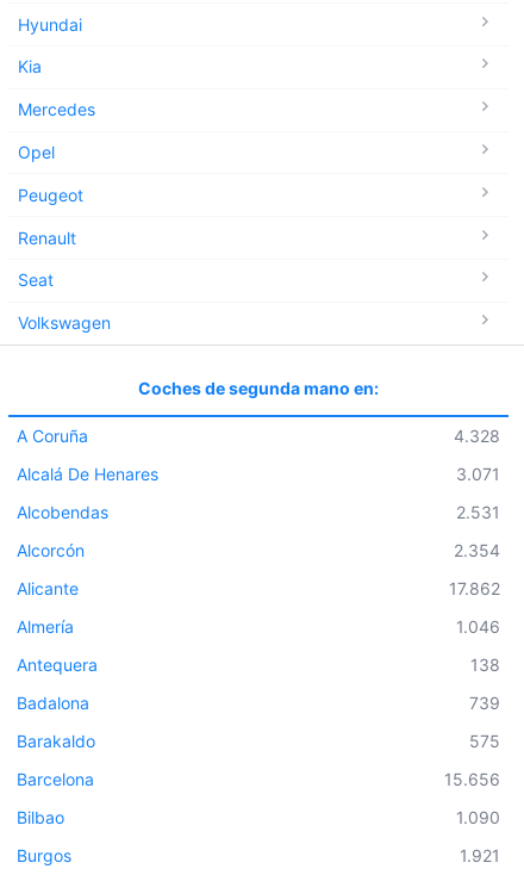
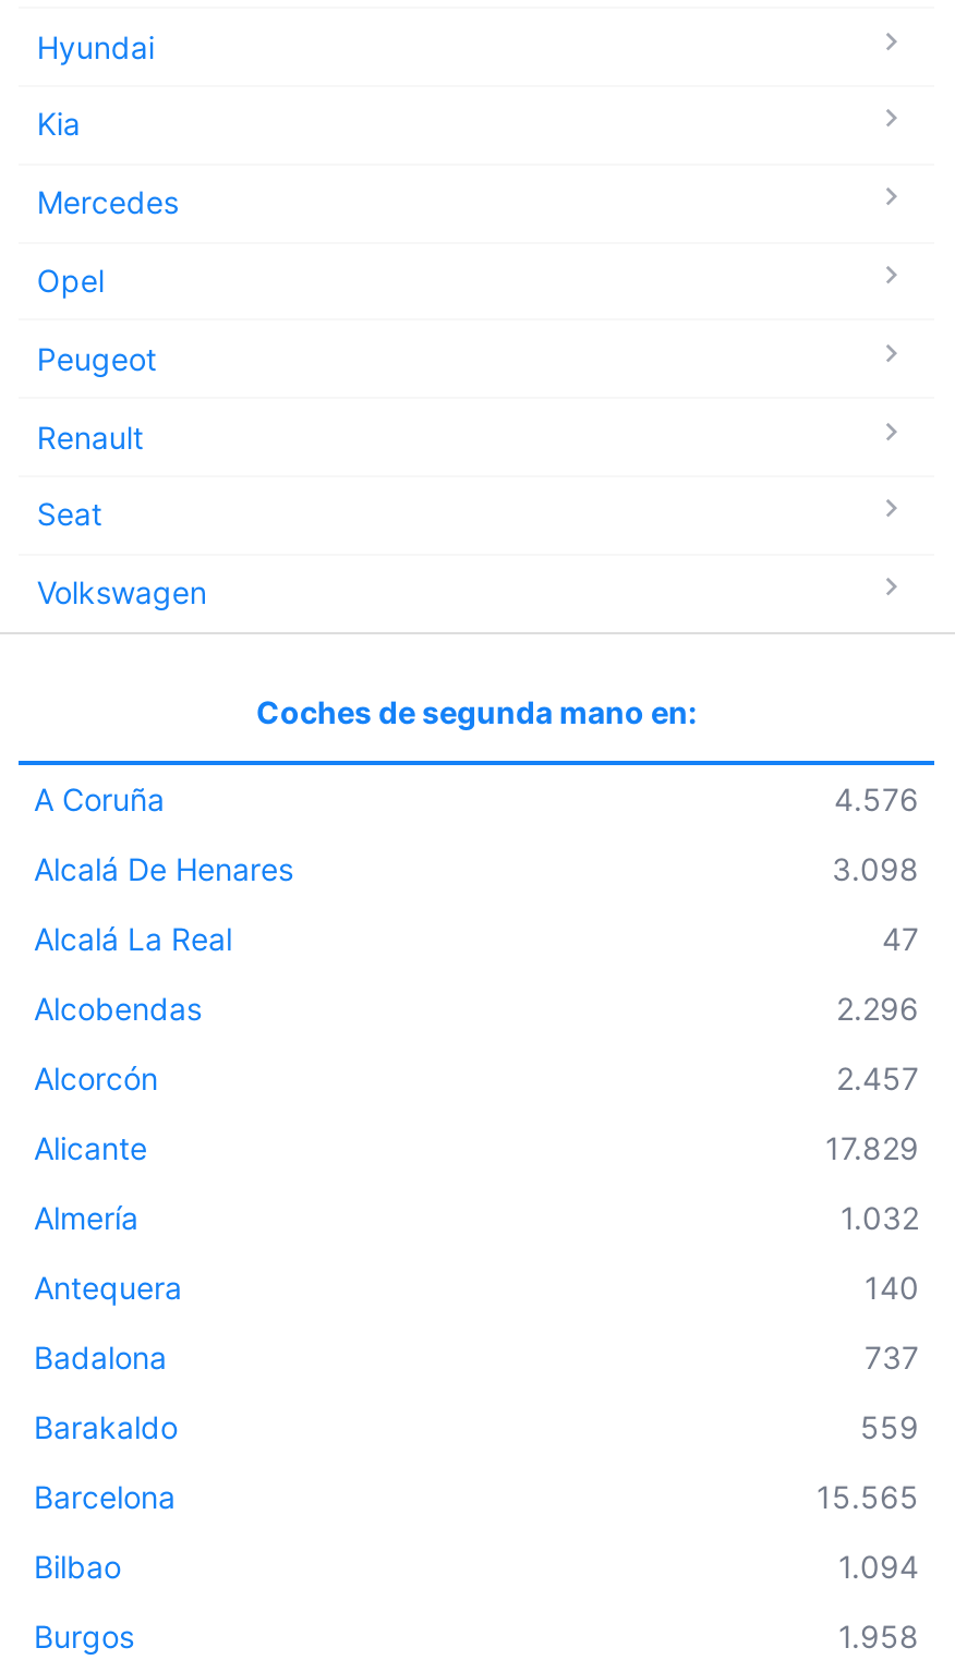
[454,425,500,445] 4.328 -> [834,780,919,817] 4.576
[456,463,500,484] 3.071 -> [34,849,919,956] 3.098 | Alcalá La Real | 47
[456,501,500,522] 2.531 -> [836,989,919,1026] 2.296
[454,540,500,560] 2.354 -> [836,1059,919,1096] 2.457
[449,578,500,598] 17.862 -> [825,1128,919,1165] 17.829
[456,616,500,636] 1.046 -> [841,1198,919,1235] 1.032
[470,654,500,674] 138 -> [865,1268,919,1305] 140
[469,692,500,712] 739 -> [865,1338,919,1375] 737
[469,730,500,751] 575 -> [860,1407,919,1444] 559
[444,768,500,789] 15.656 -> [817,1477,919,1514] 15.565
[456,807,500,827] 1.090 -> [838,1547,919,1584] 1.094
[460,845,500,865] 1.921 -> [838,1617,919,1654] 1.958

